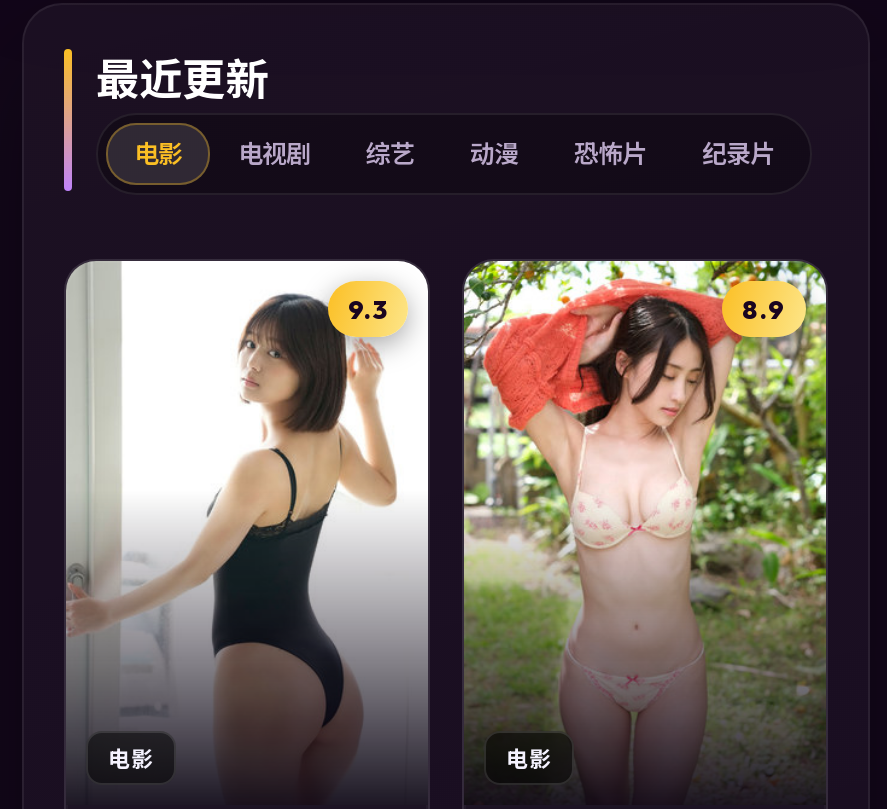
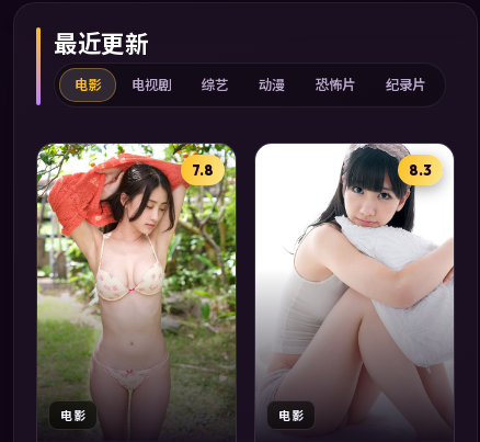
[64,259,430,773] [image] | 9.3 -> [37,143,237,424] [image] | 7.8
[462,259,828,773] [image] | 8.9 -> [254,143,455,423] [image] | 8.3

